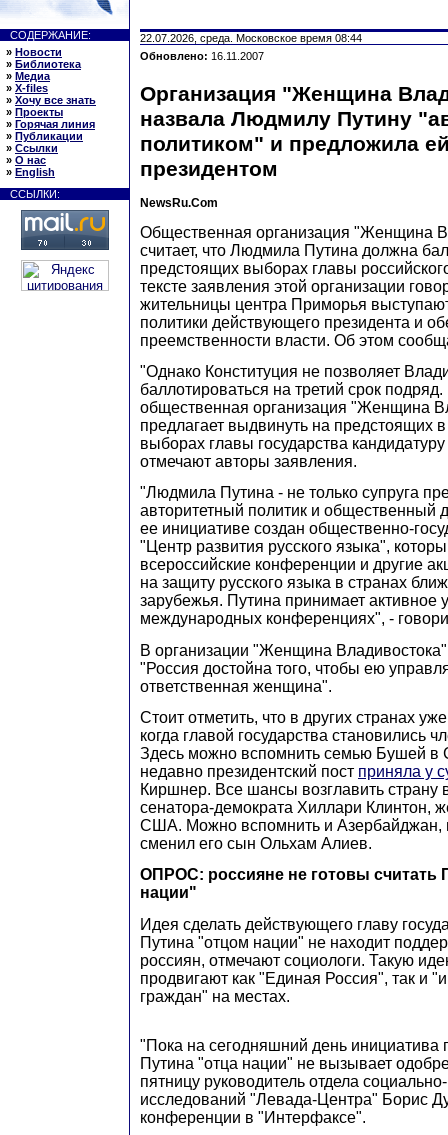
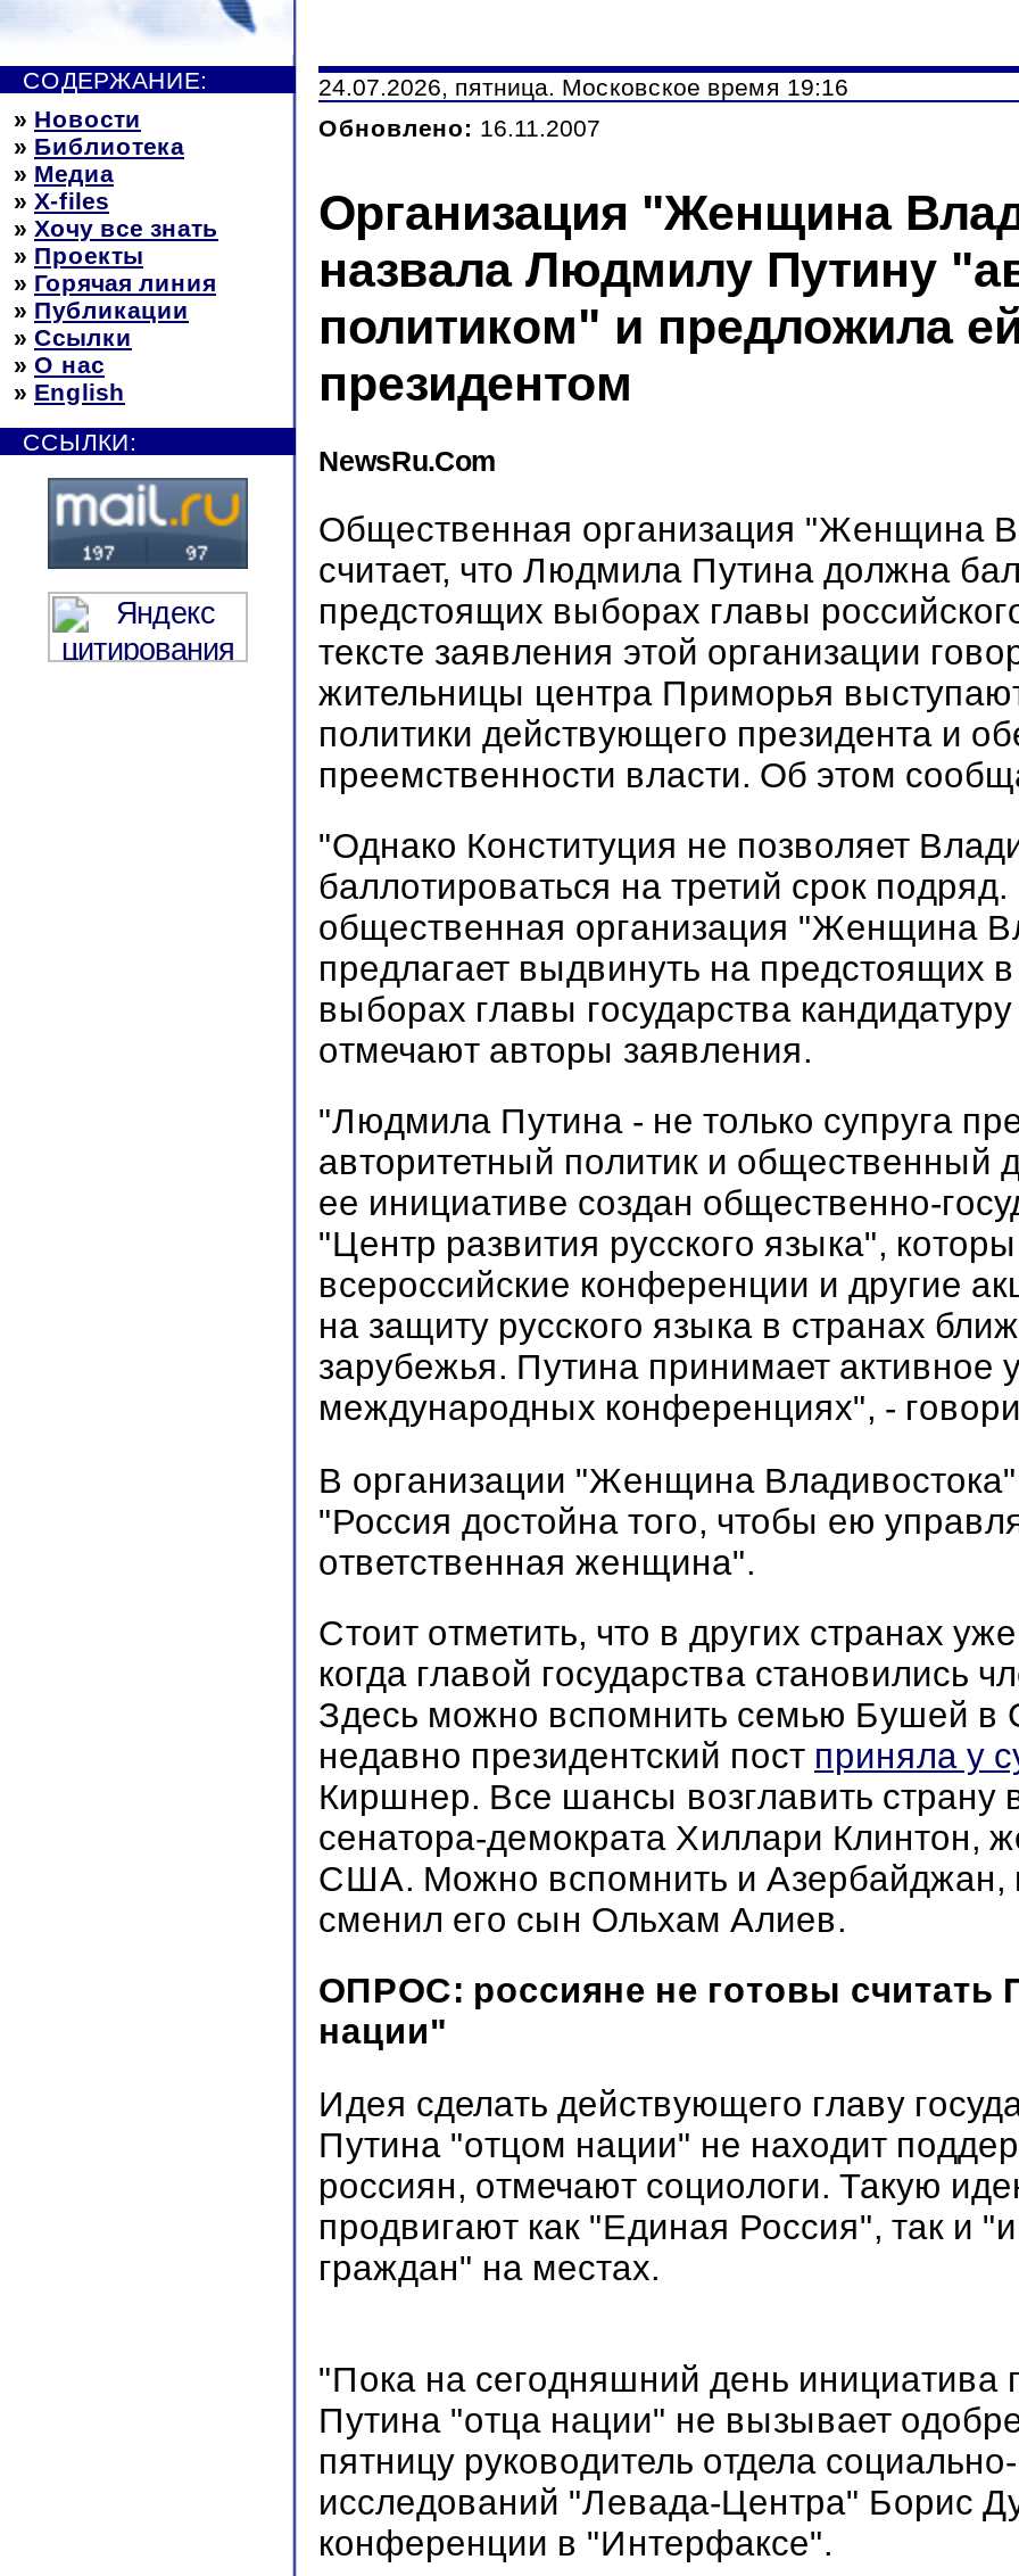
[140,32,362,44] 22.07.2026, среда. Московское время 08:44 -> [318,73,848,100] 24.07.2026, пятница. Московское время 19:16

